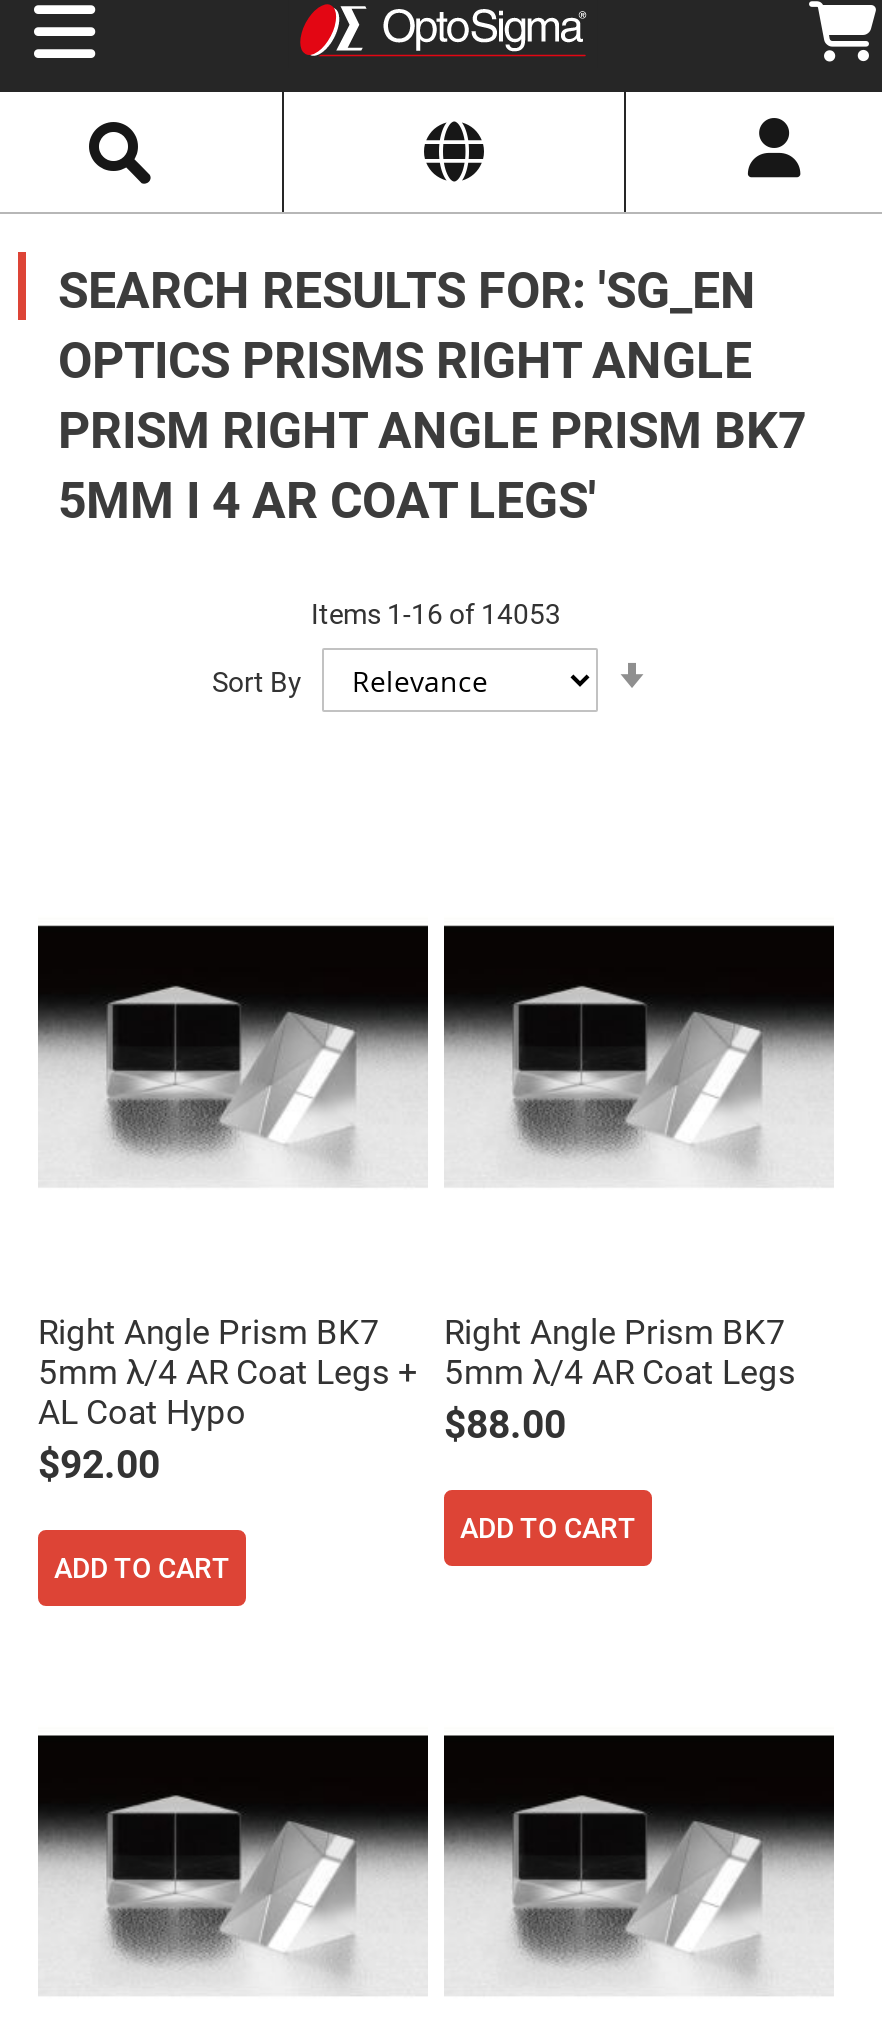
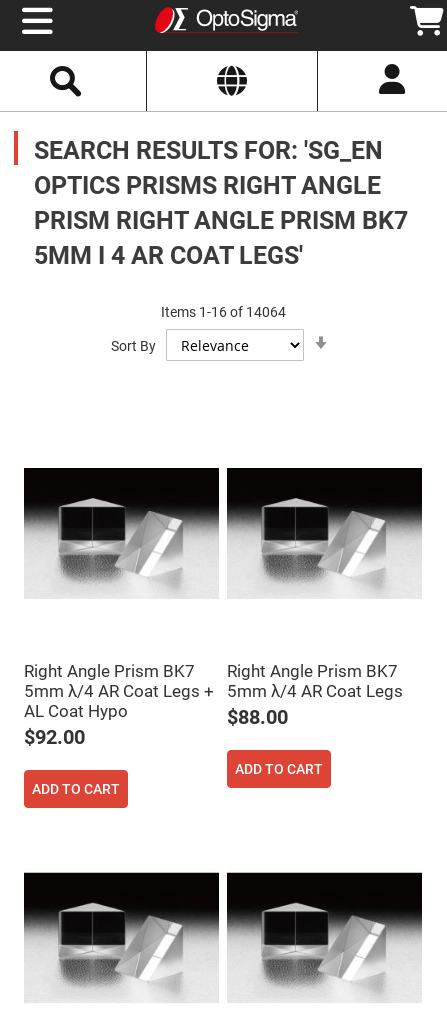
[311,598,561,630] Items 1 -16 of 14053 -> [160,304,285,320] Items 1 -16 of 14064

